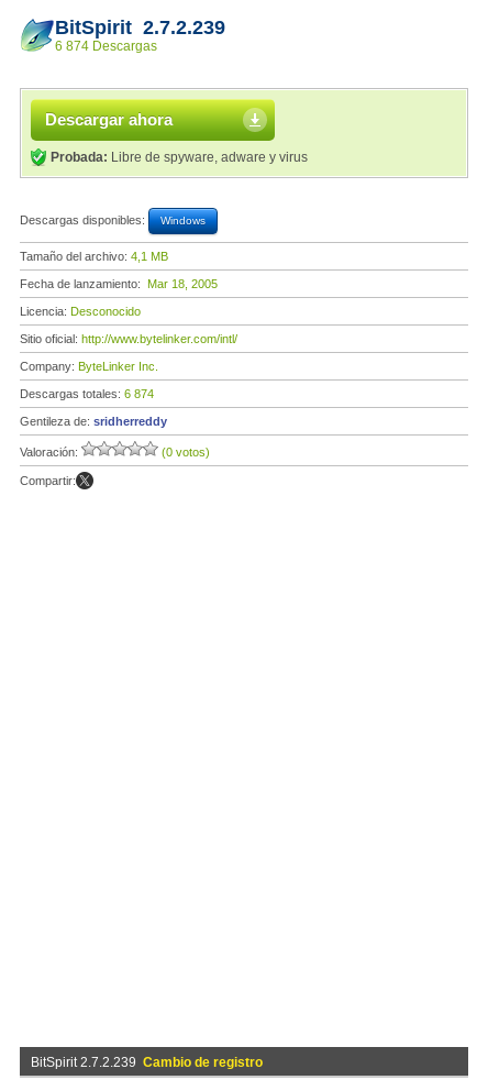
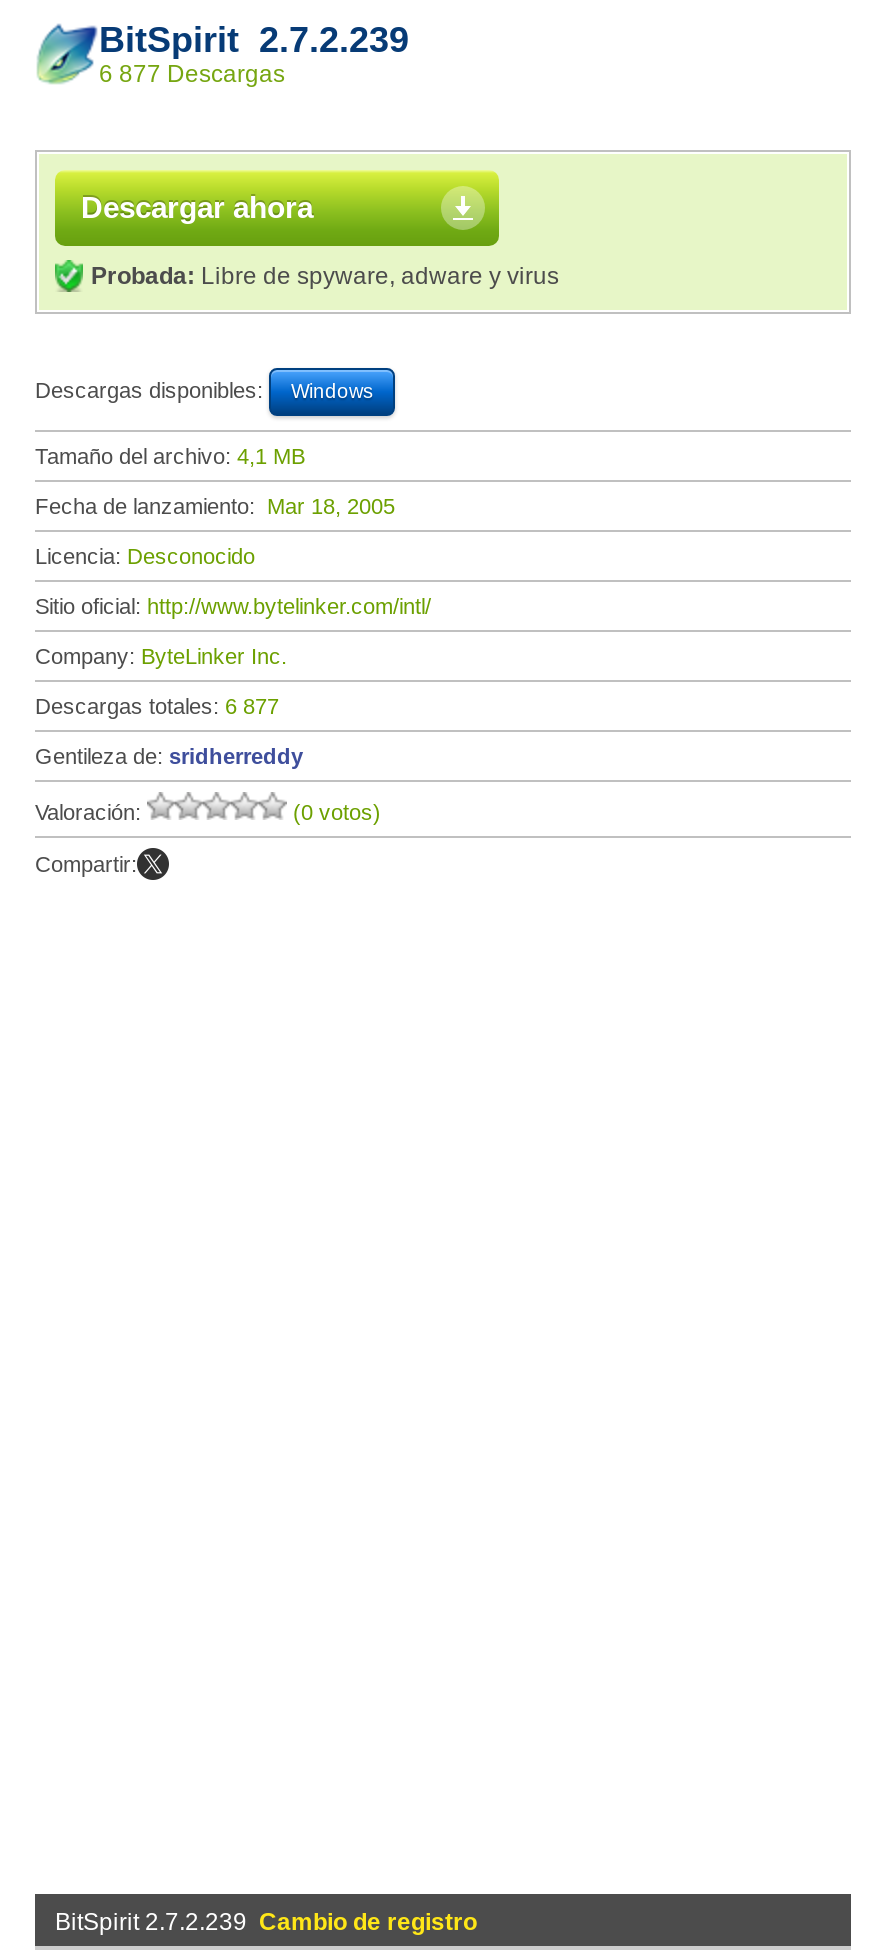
[55,38,157,54] 6 874 Descargas -> [99,60,285,88] 6 877 Descargas
[20,387,154,400] Descargas totales: 6 874 -> [35,694,279,718] Descargas totales: 6 877

